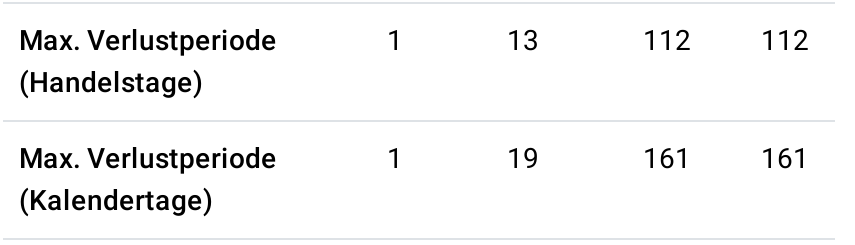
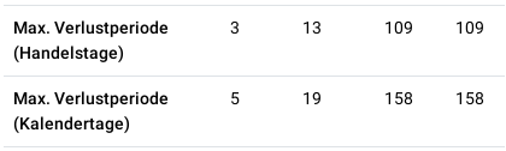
[387,25,403,57] 1 -> [230,18,240,38] 3
[643,25,691,57] 112 -> [384,18,413,38] 109
[761,25,809,57] 112 -> [455,18,484,38] 109
[387,143,403,175] 1 -> [230,89,240,108] 5
[643,143,691,175] 161 -> [384,89,413,108] 158
[761,143,809,175] 161 -> [455,89,484,108] 158

